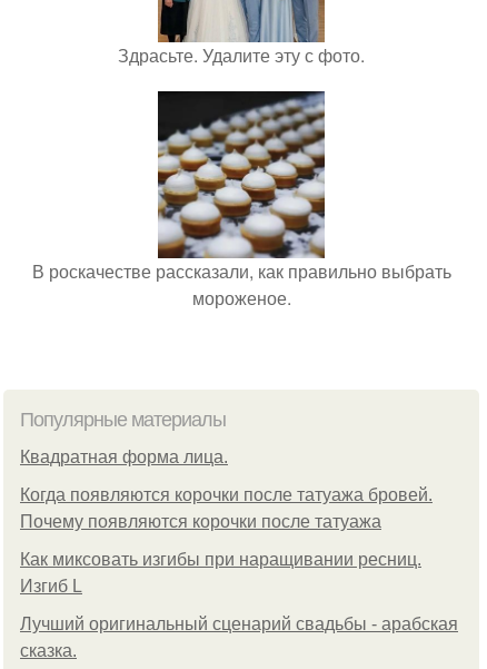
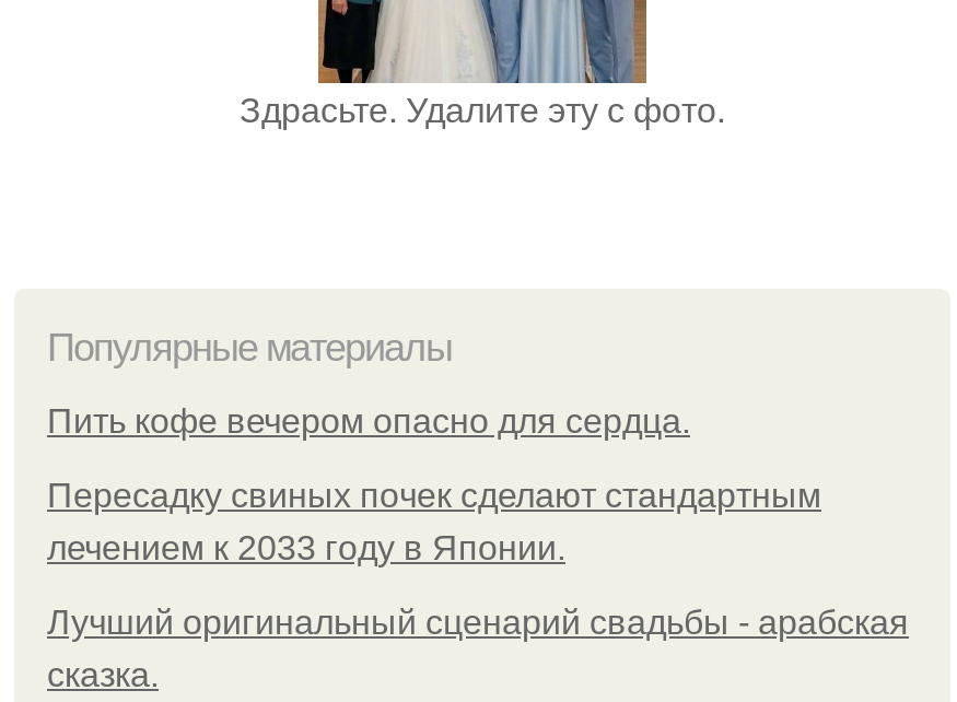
[157,90,326,196] [image] -> none
[32,258,451,310] В роскачестве рассказали, как правильно выбрать | мороженое. -> none
[20,447,433,595] Квадратная форма лица. | Когда появляются корочки после татуажа бровей. | Почему появляются корочки после татуажа | Как миксовать изгибы при наращивании ресниц. | Изгиб L -> [47,402,821,566] Пить кофе вечером опасно для сердца. | Пересадку свиных почек сделают стандартным | лечением к 2033 году в Японии.

